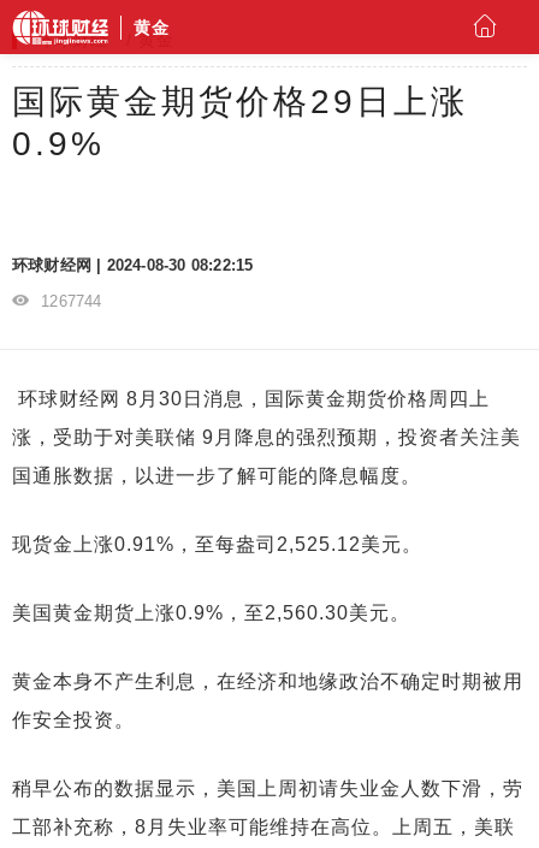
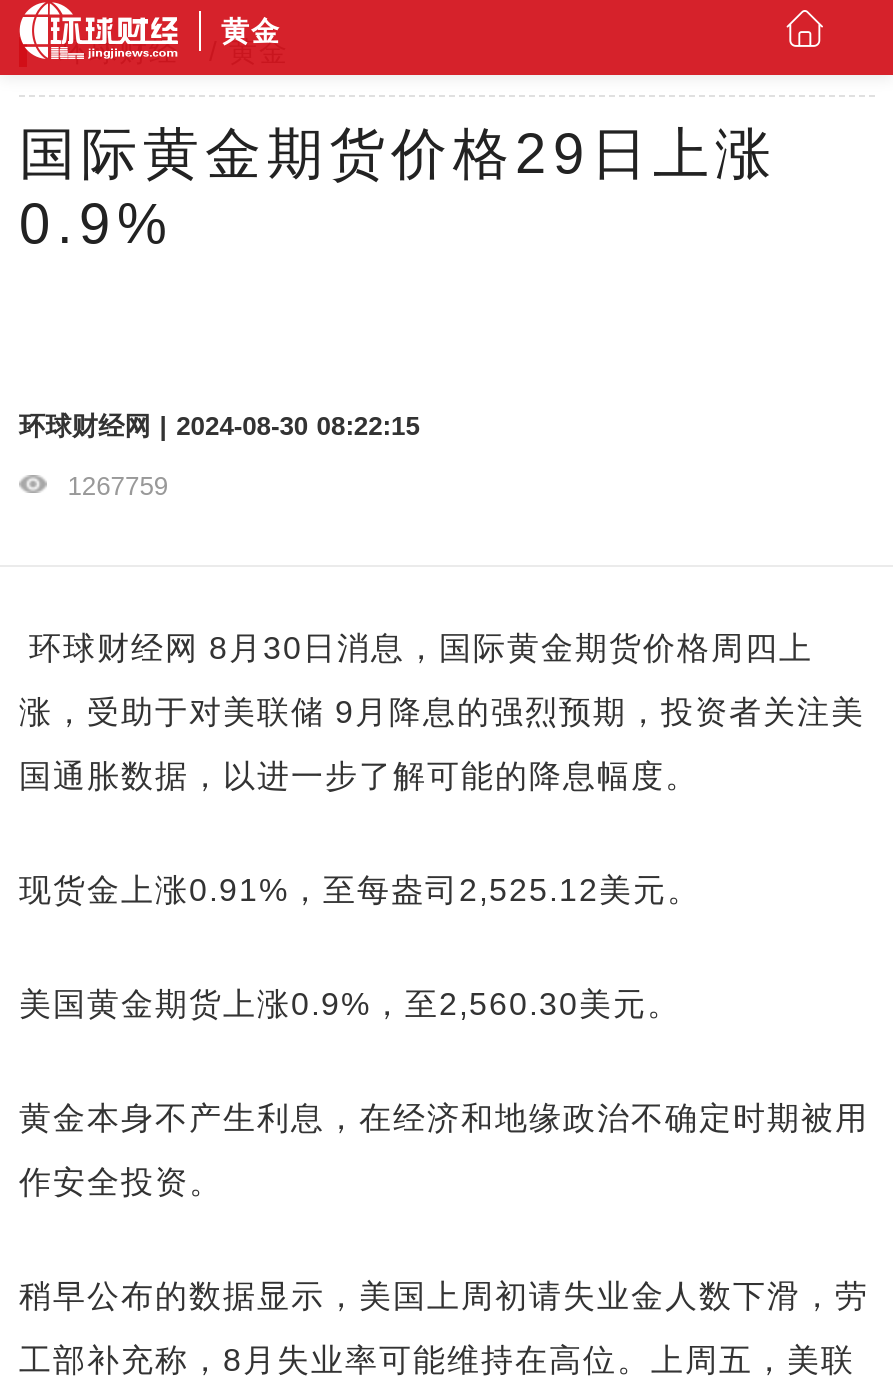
[41,292,102,310] 1267744 -> [67,471,168,501] 1267759

